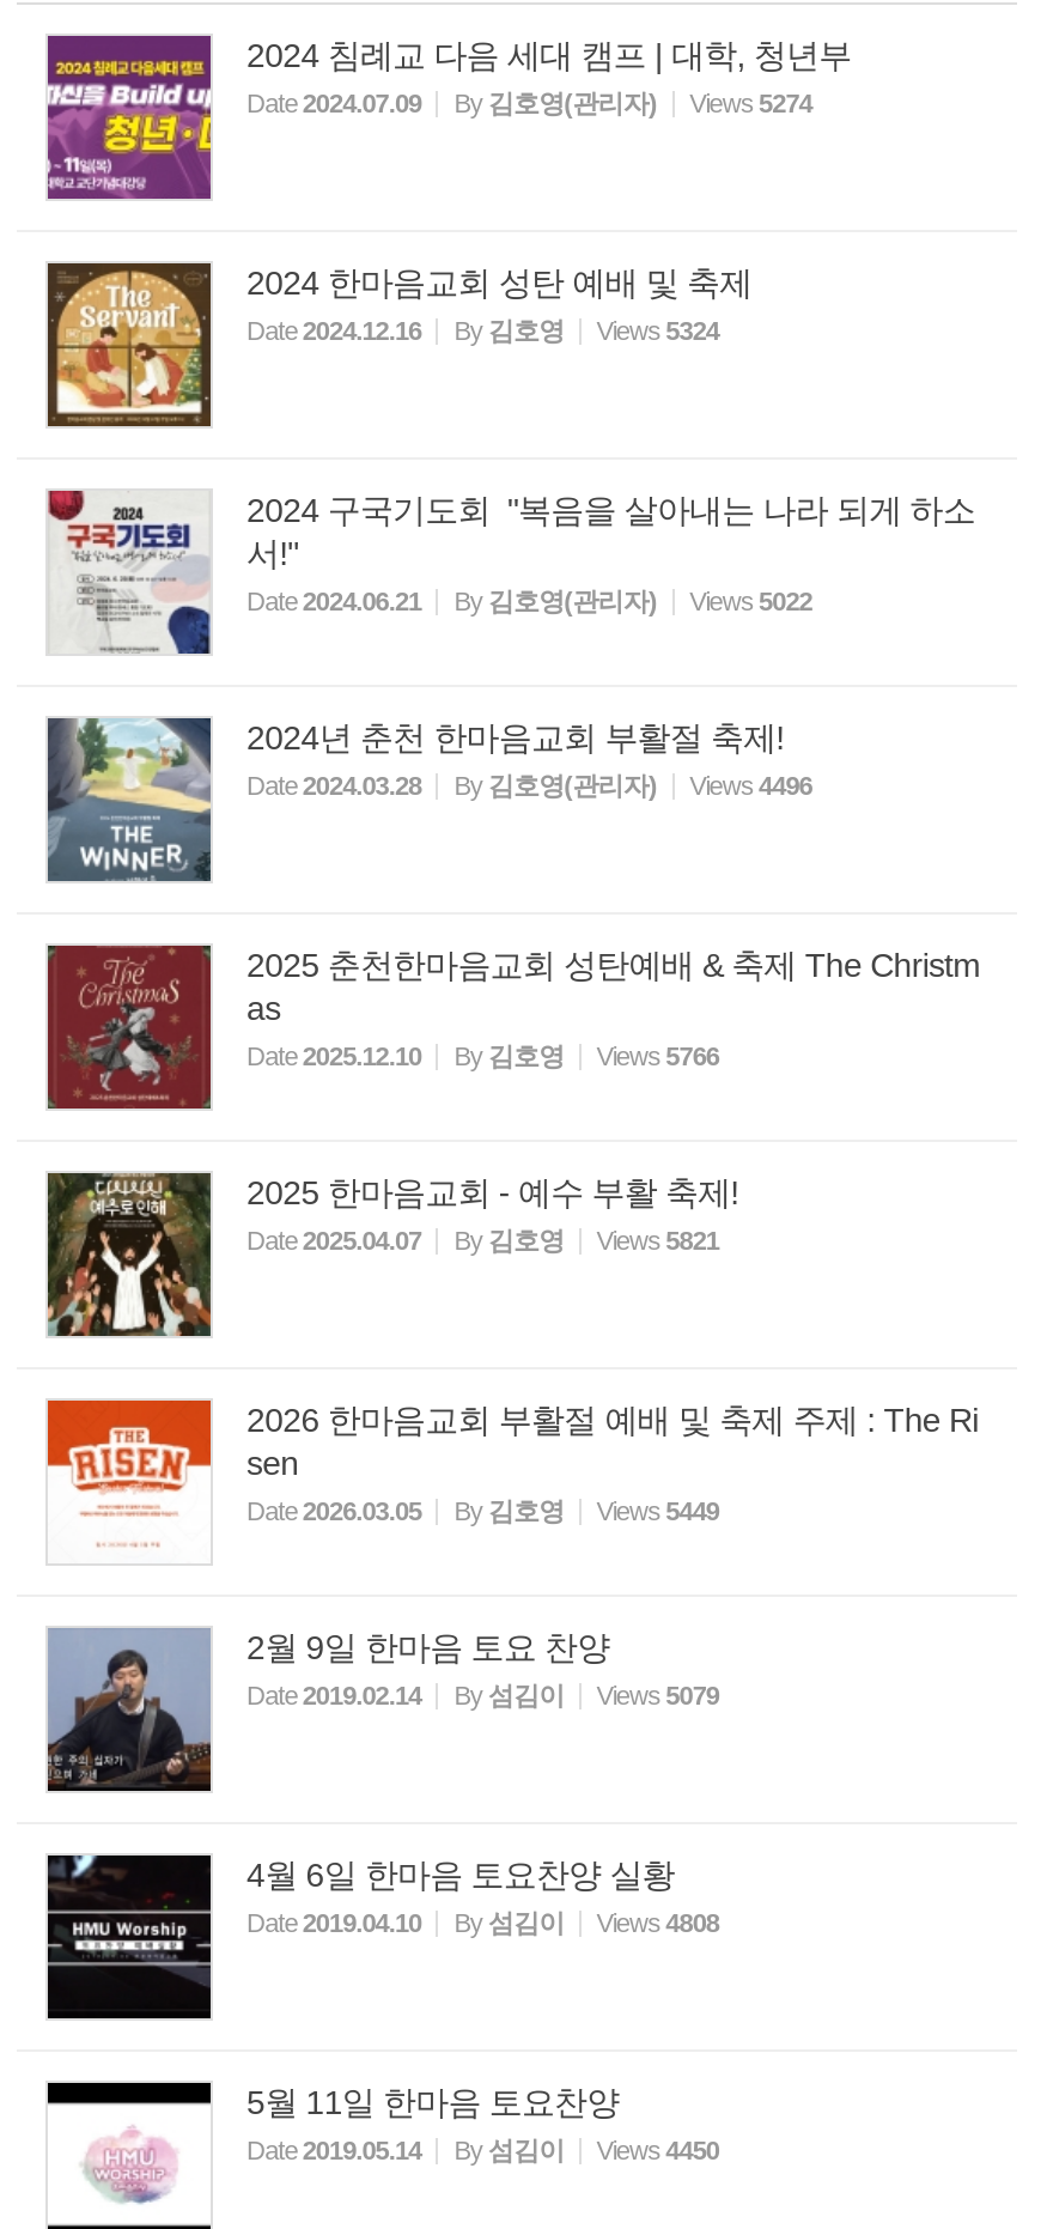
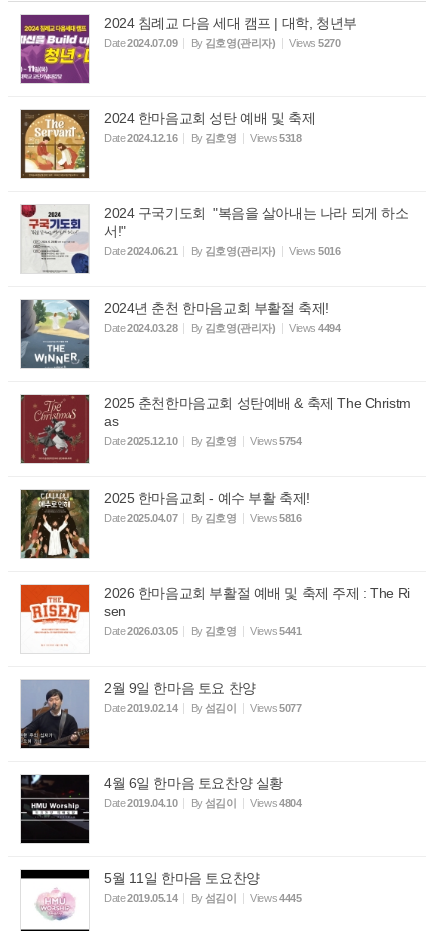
[246,89,812,117] Date 2024.07.09 By 김호영(관리자) Views 5274 -> [104,37,340,49] Date 2024.07.09 By 김호영(관리자) Views 5270
[246,316,719,345] Date 2024.12.16 By 김호영 Views 5324 -> [104,132,301,144] Date 2024.12.16 By 김호영 Views 5318
[246,587,812,615] Date 2024.06.21 By 김호영(관리자) Views 5022 -> [104,245,340,257] Date 2024.06.21 By 김호영(관리자) Views 5016
[246,771,812,800] Date 2024.03.28 By 김호영(관리자) Views 4496 -> [104,322,340,334] Date 2024.03.28 By 김호영(관리자) Views 4494
[246,1041,719,1070] Date 2025.12.10 By 김호영 Views 5766 -> [104,435,301,447] Date 2025.12.10 By 김호영 Views 5754
[246,1226,719,1255] Date 2025.04.07 By 김호영 Views 5821 -> [104,512,301,524] Date 2025.04.07 By 김호영 Views 5816
[246,1496,719,1525] Date 2026.03.05 By 김호영 Views 5449 -> [104,625,301,637] Date 2026.03.05 By 김호영 Views 5441
[596,1681,719,1709] Views 5079 -> [250,702,301,714] Views 5077
[596,1908,719,1937] Views 4808 -> [250,797,301,809] Views 4804
[596,2136,719,2164] Views 4450 -> [250,892,301,904] Views 4445

